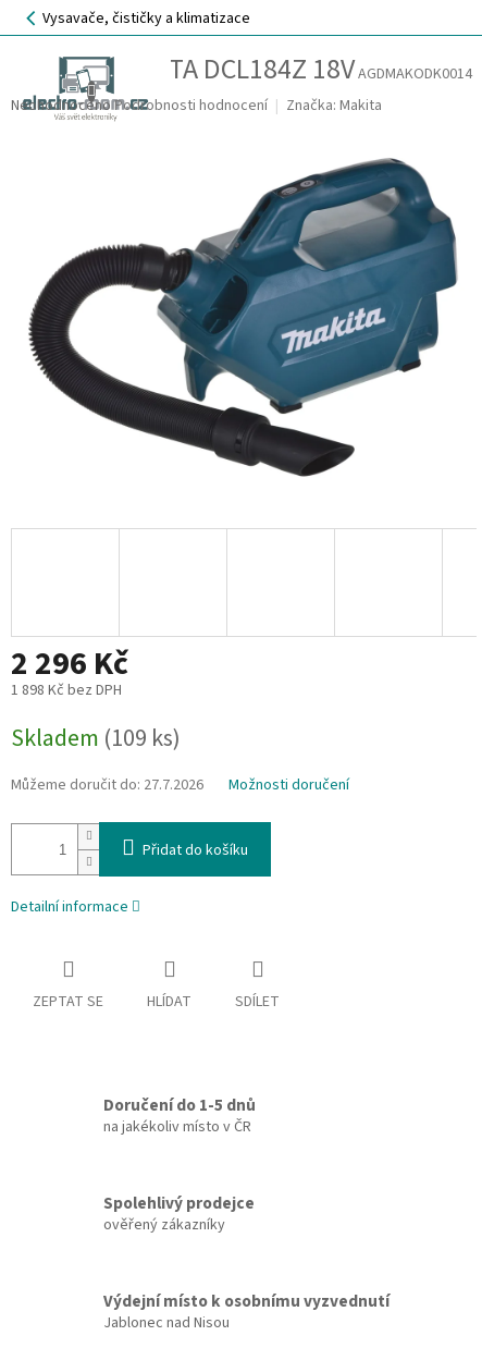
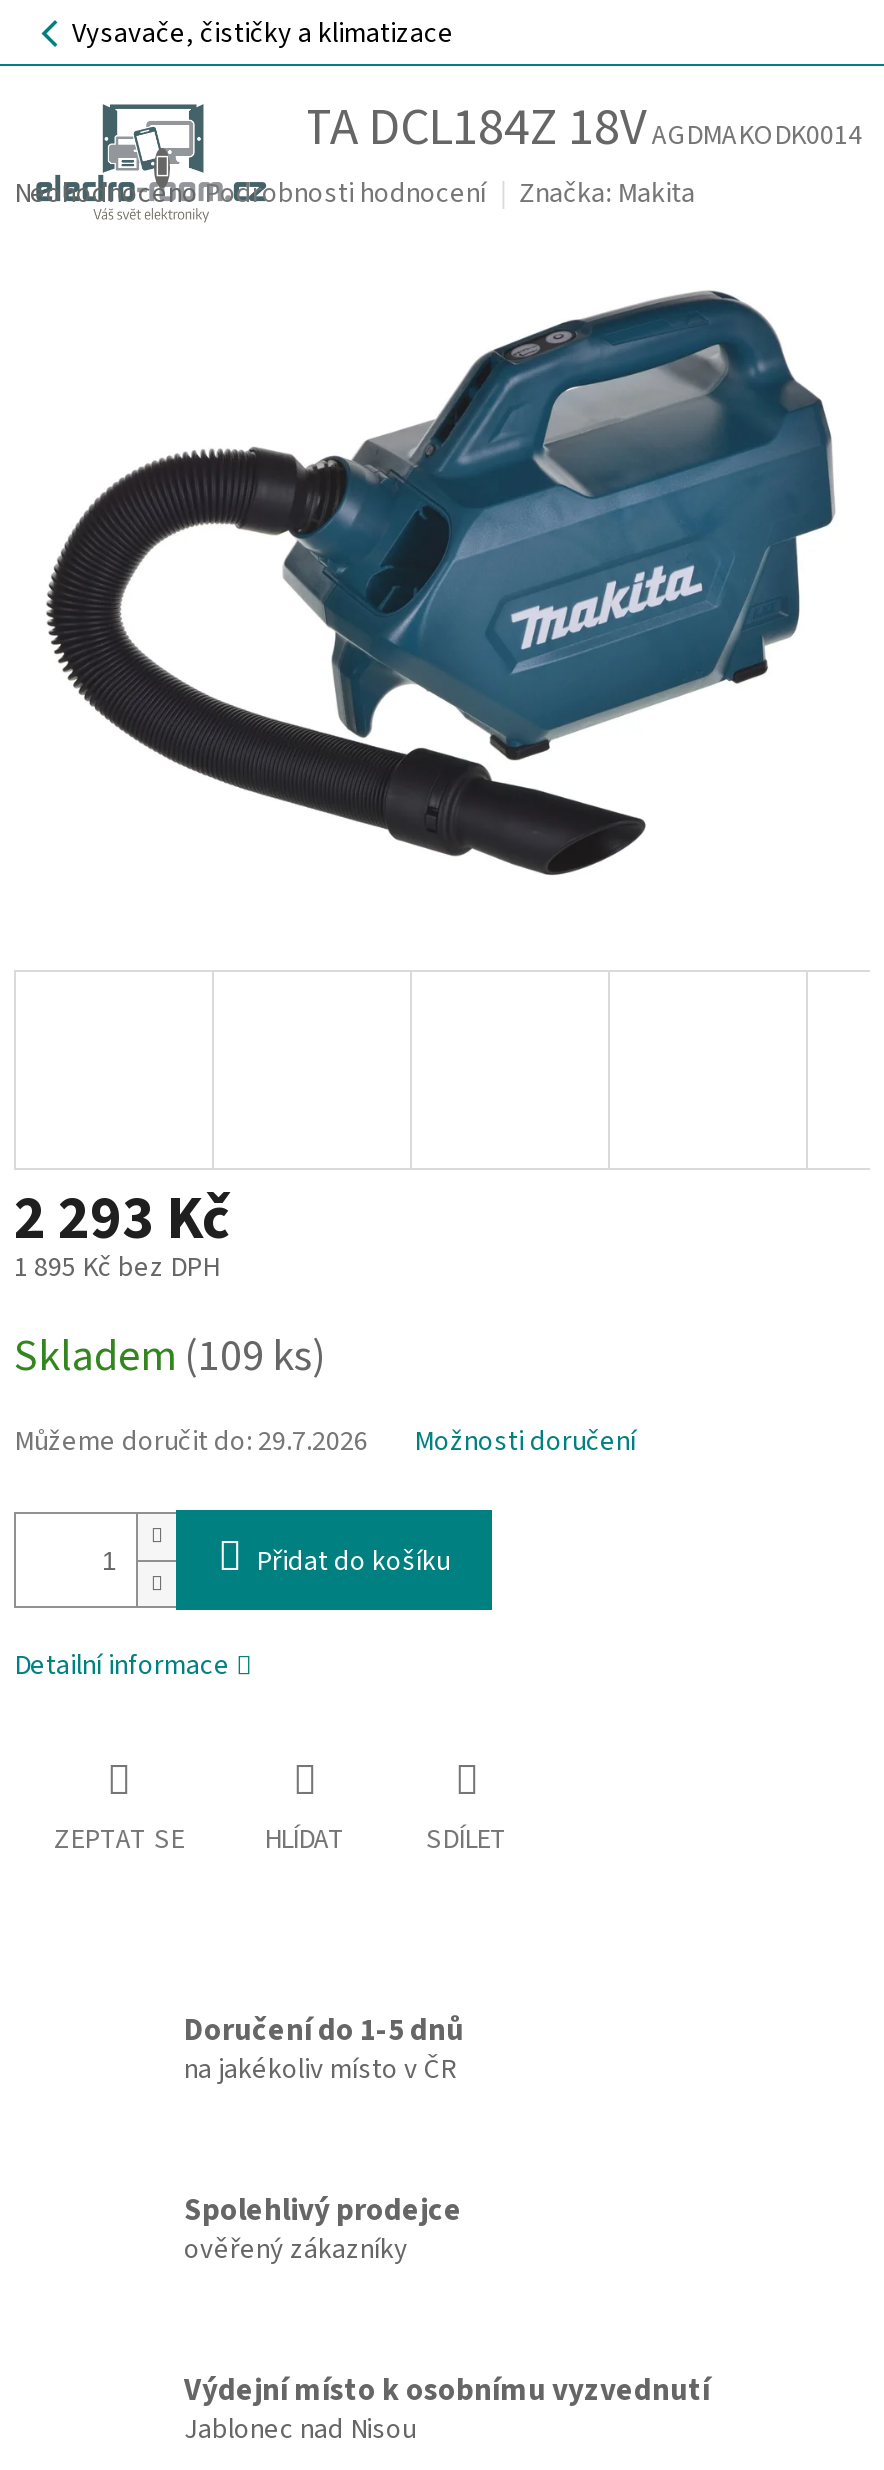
[11,641,128,688] 2 296 Kč -> [14,1177,230,1263] 2 293 Kč
[11,680,122,702] 1 898 Kč bez DPH -> [14,1249,218,1289] 1 895 Kč bez DPH
[11,775,203,796] Můžeme doručit do: 27.7.2026 -> [14,1423,368,1463] Můžeme doručit do: 29.7.2026

